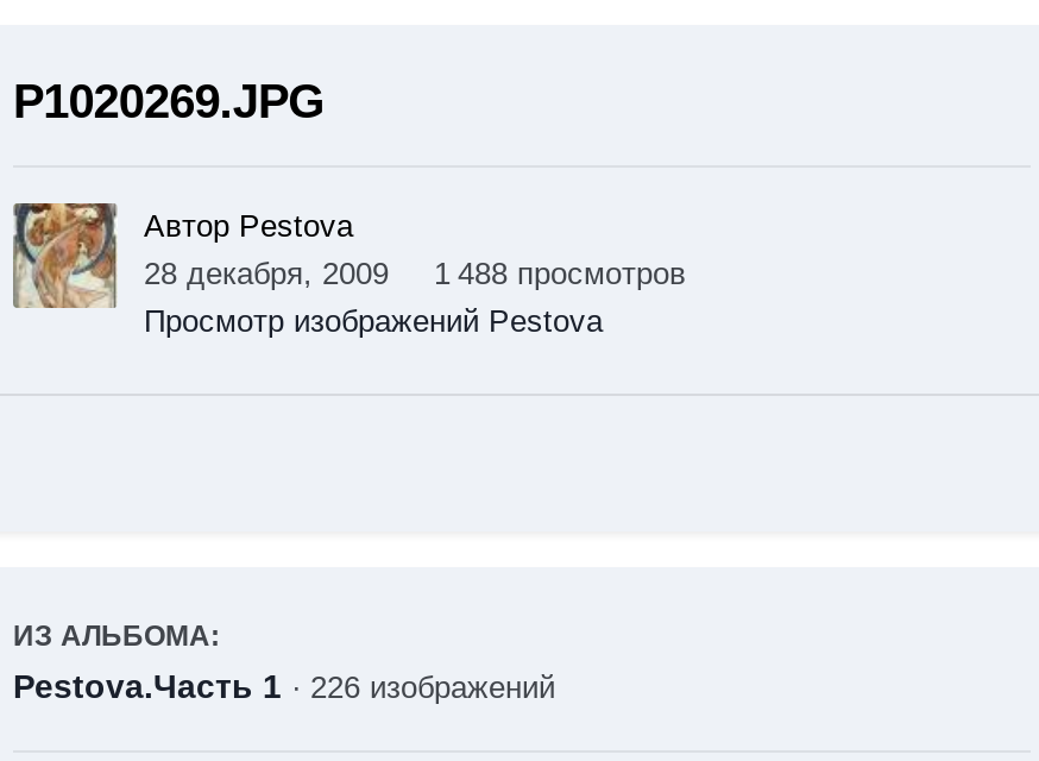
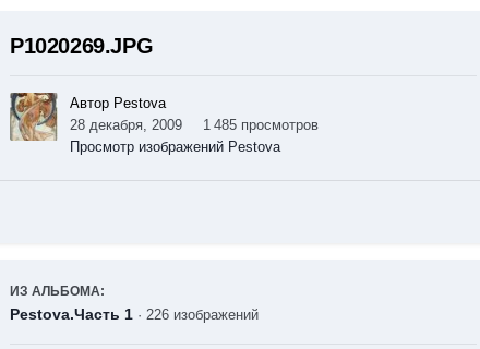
[144,256,686,292] 28 декабря, 2009 1 488 просмотров -> [70,117,319,133] 28 декабря, 2009 1 485 просмотров

